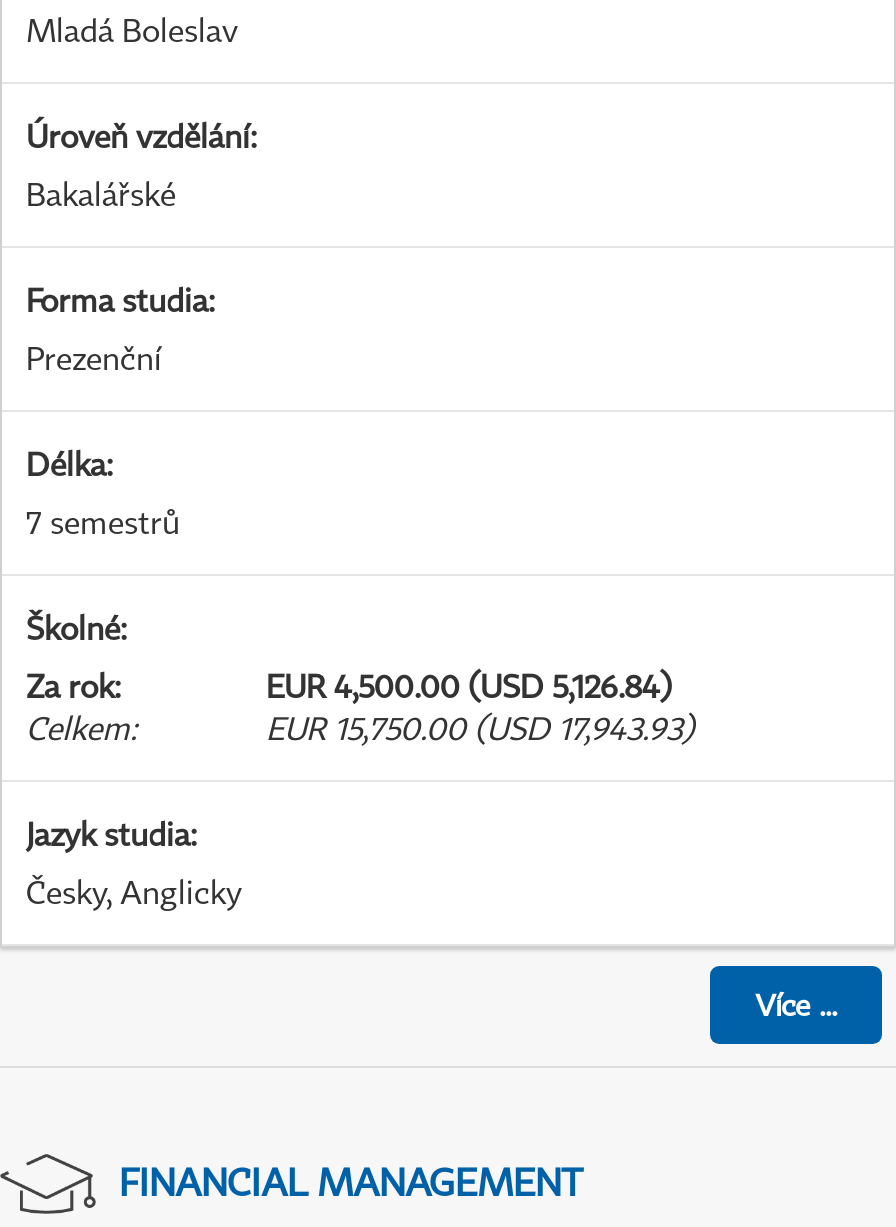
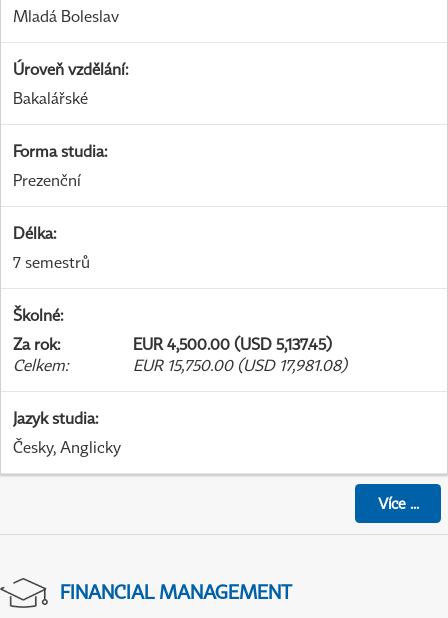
[266,666,672,706] EUR 4,500.00 (USD 5,126.84) -> [133,334,332,354] EUR 4,500.00 (USD 5,137.45)
[266,708,694,748] EUR 15,750.00 (USD 17,943.93) -> [133,355,347,375] EUR 15,750.00 (USD 17,981.08)

